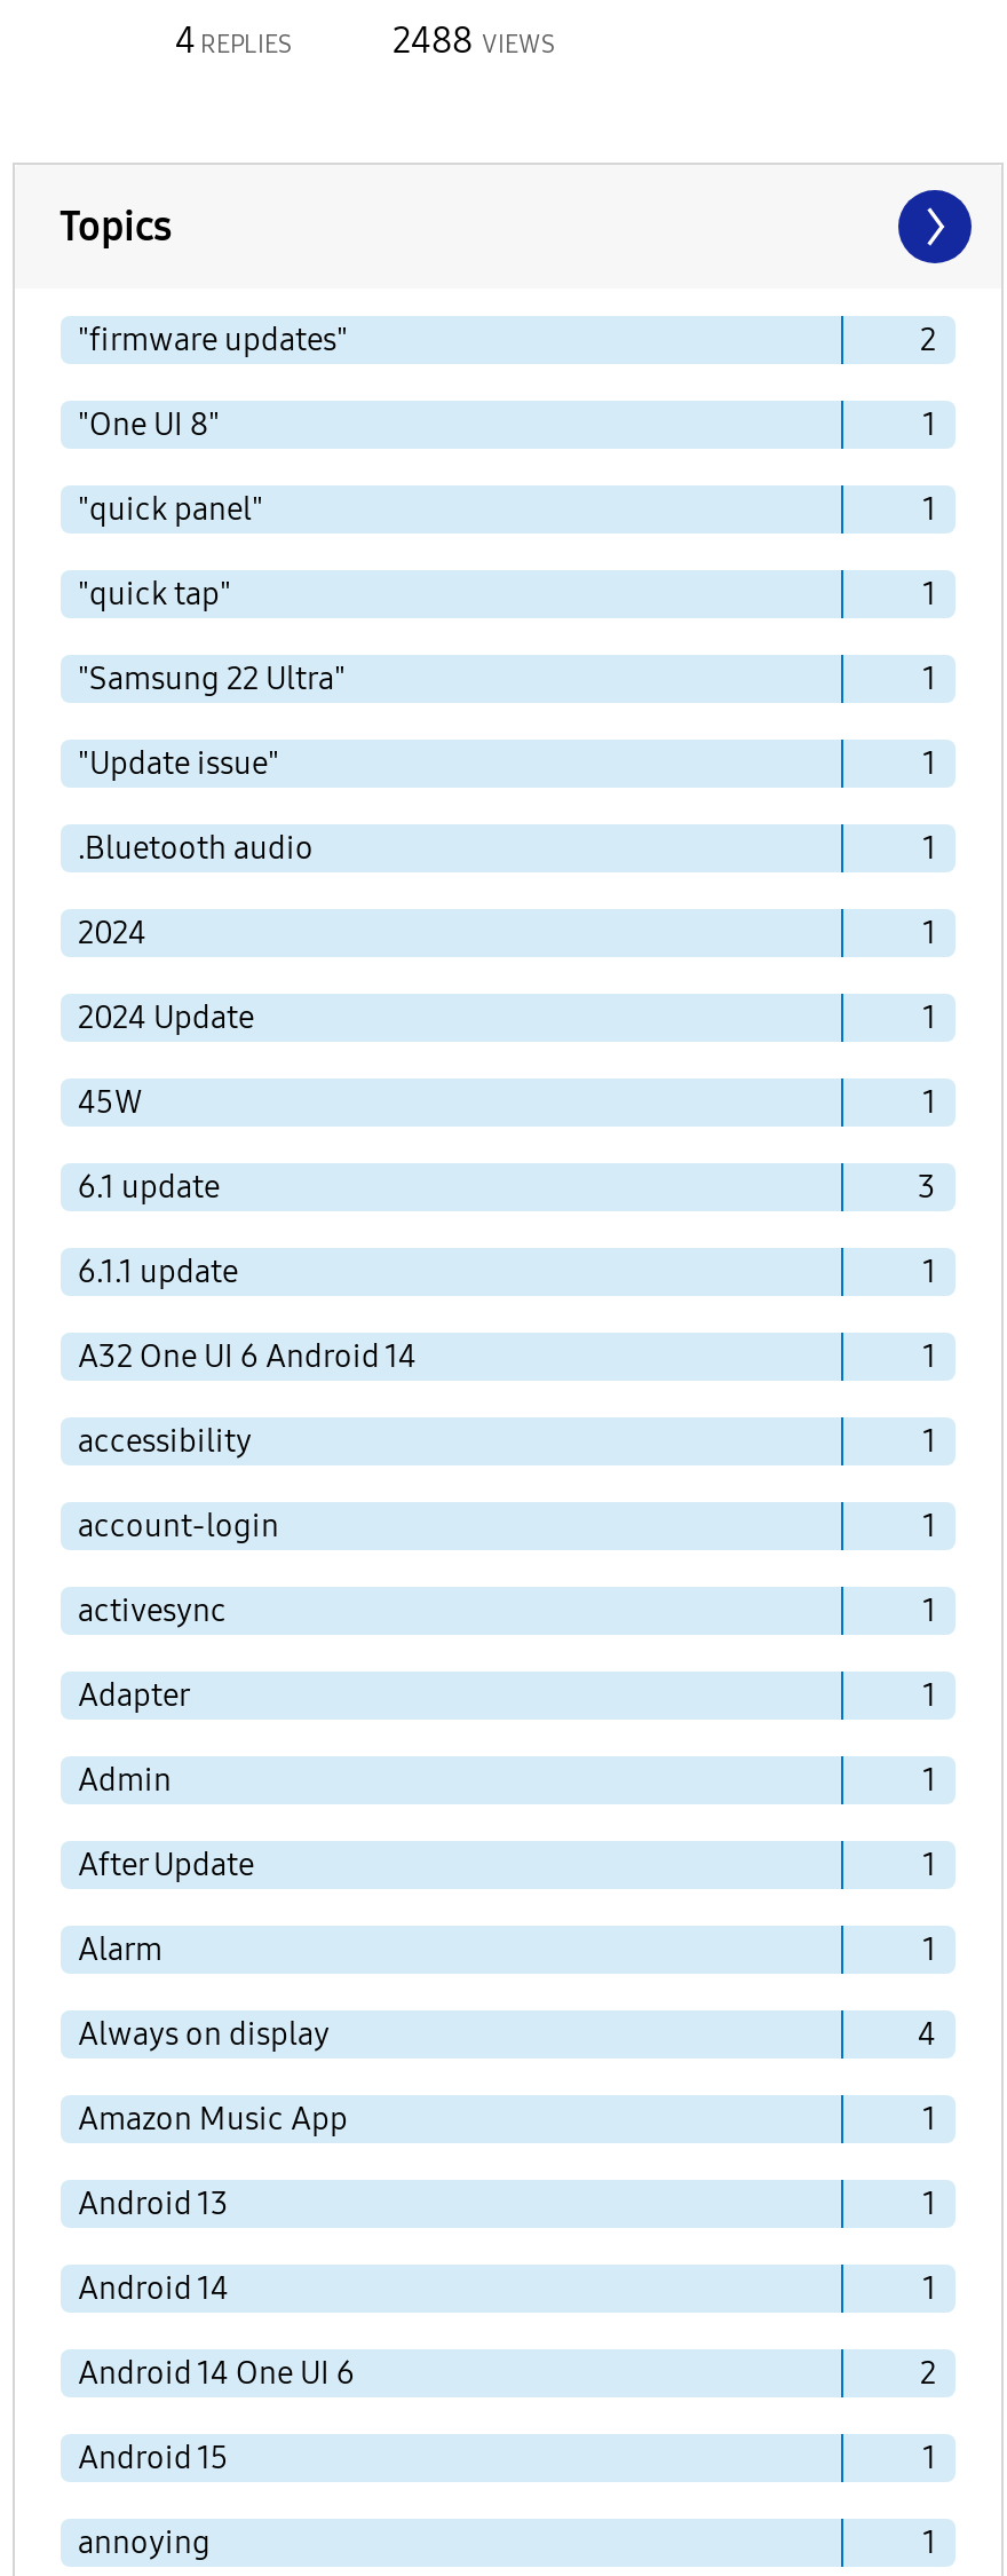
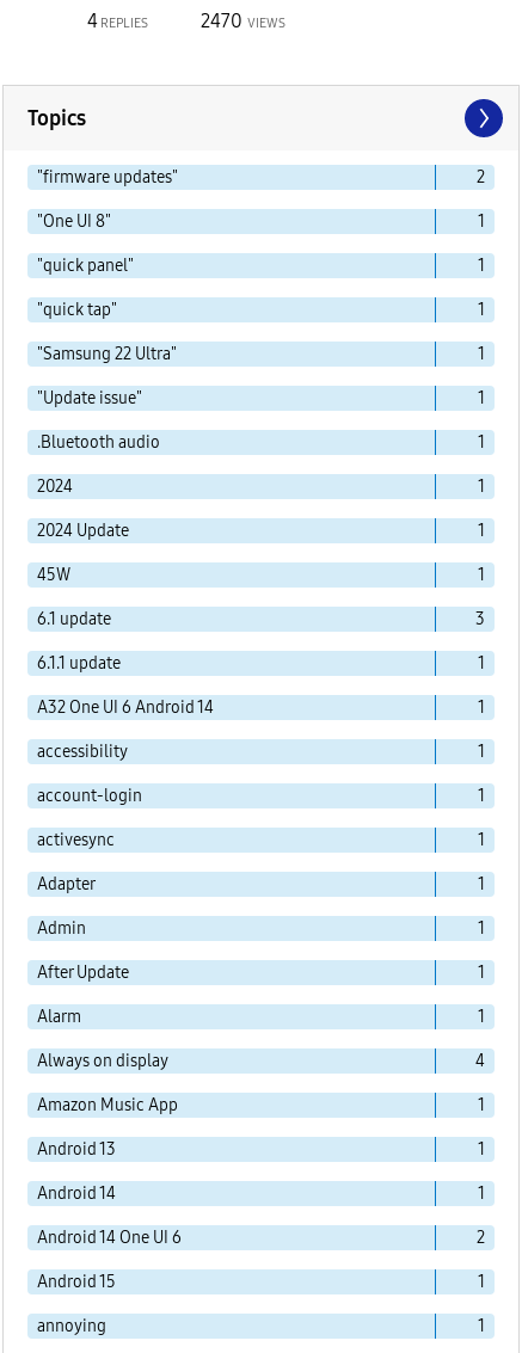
[393,17,555,61] 2488 VIEWS -> [201,9,285,32] 2470 VIEWS

